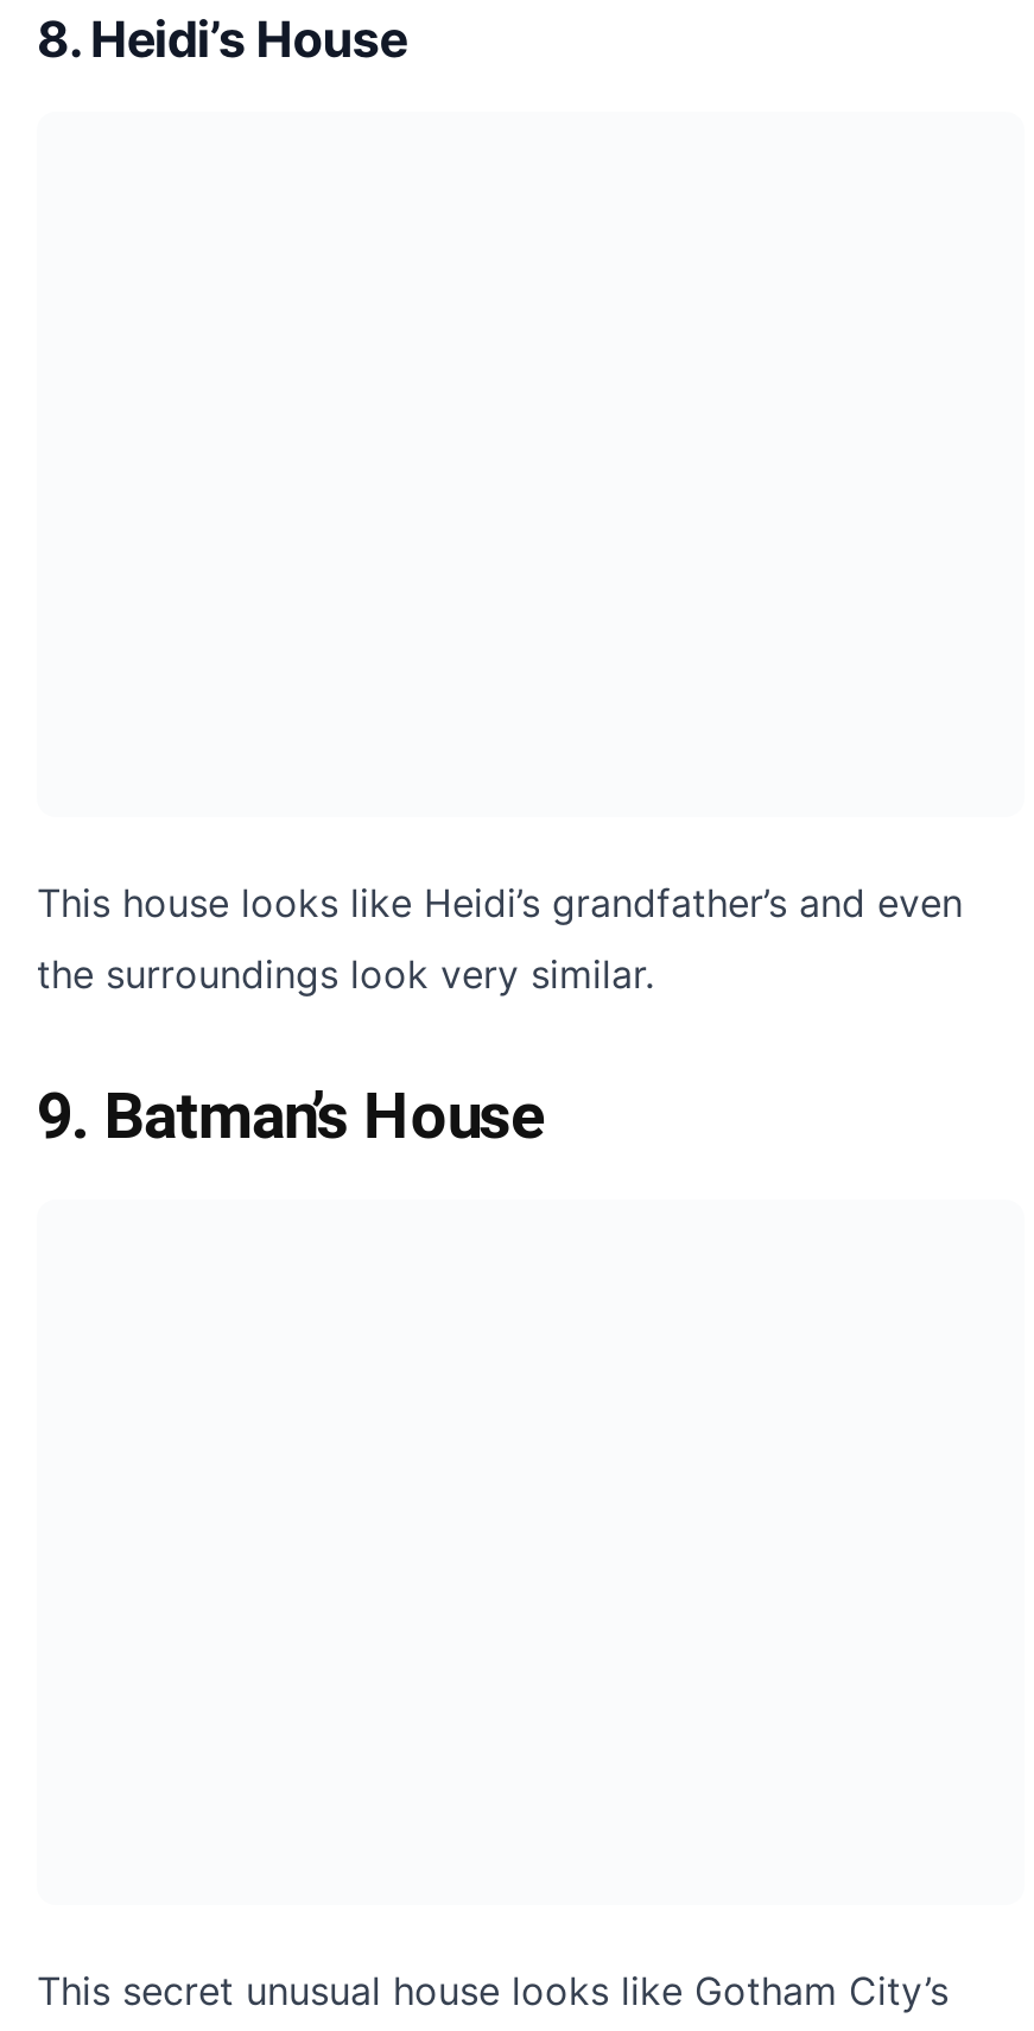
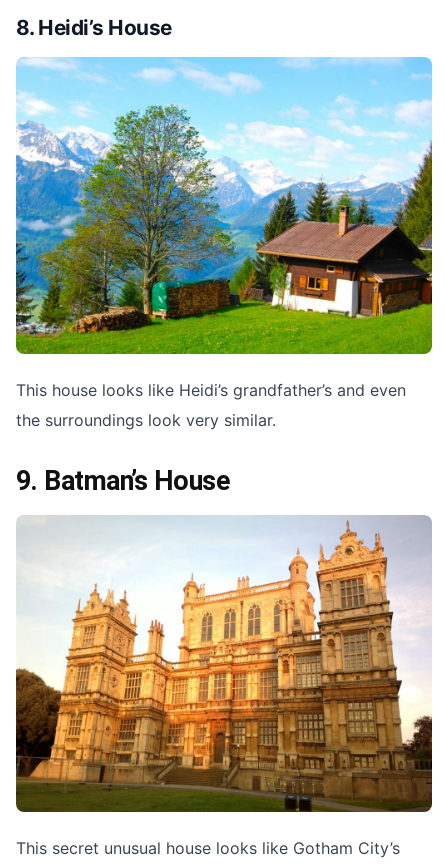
none -> [15,56,433,355] [image]
none -> [15,515,433,813] [image]

